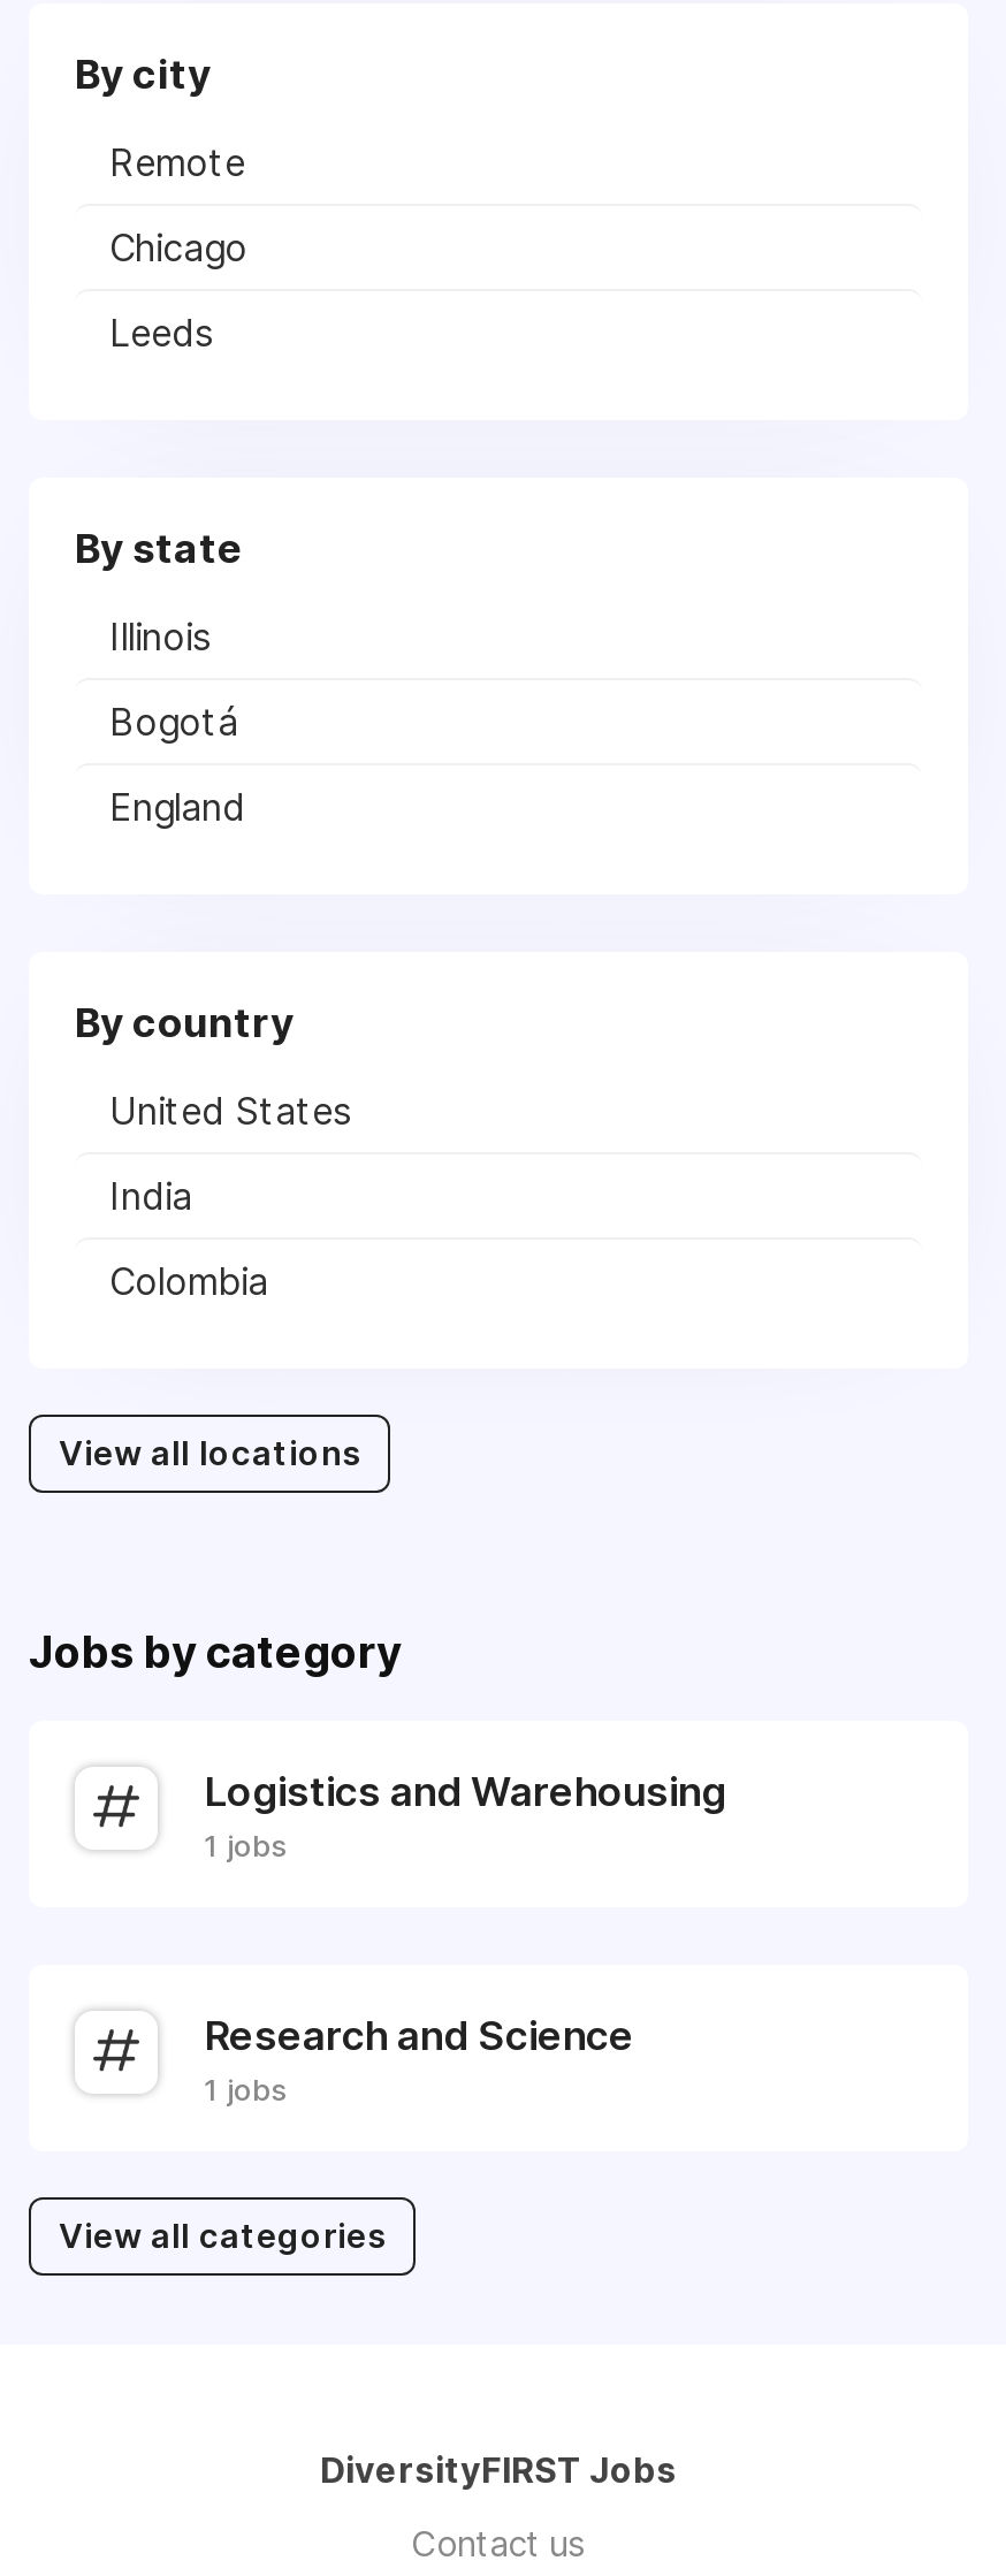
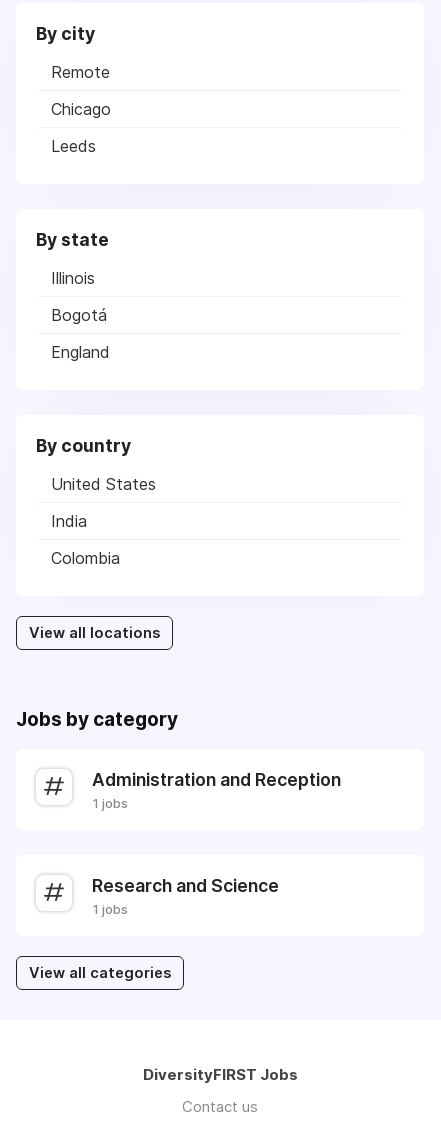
[204,1767,726,1815] Logistics and Warehousing -> [92,769,341,790] Administration and Reception

